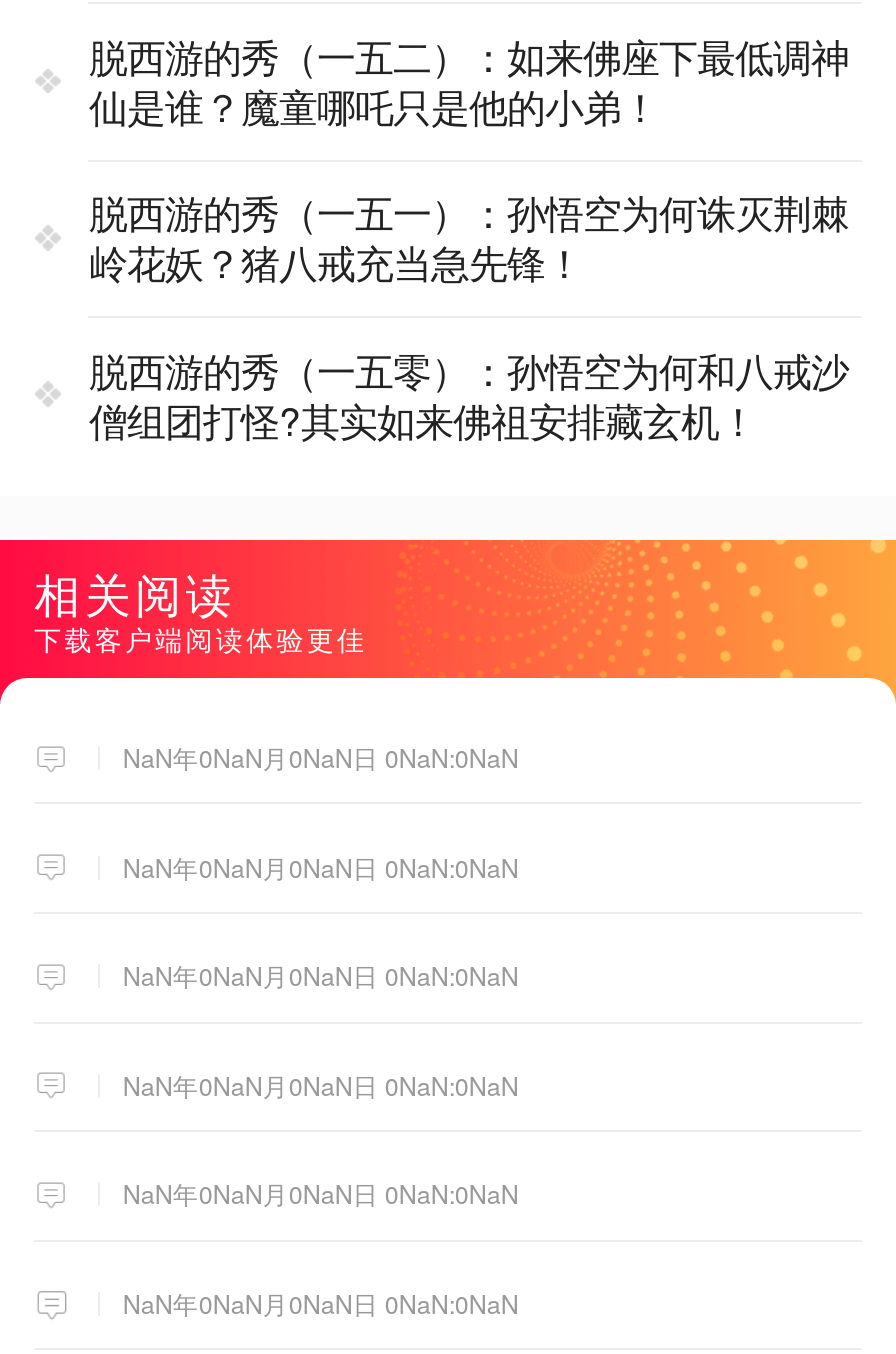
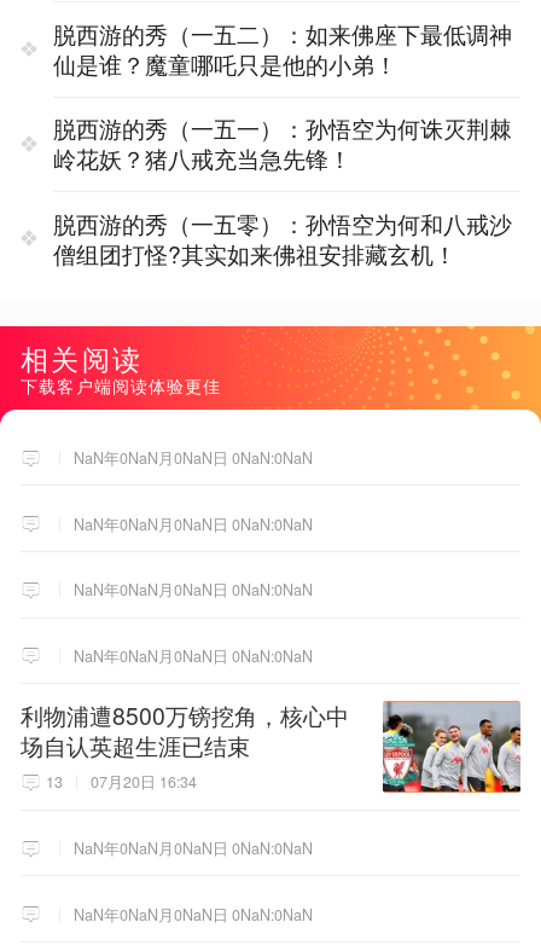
none -> [21,698,522,794] [image] | 利物浦遭8500万镑挖角，核心中 | 场自认英超生涯已结束 | 13 | 07月20日 16:34

